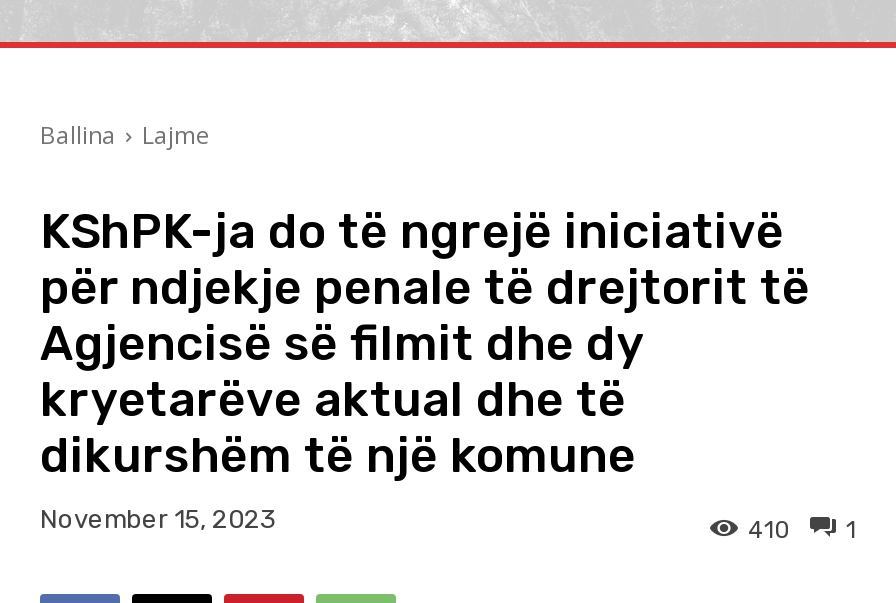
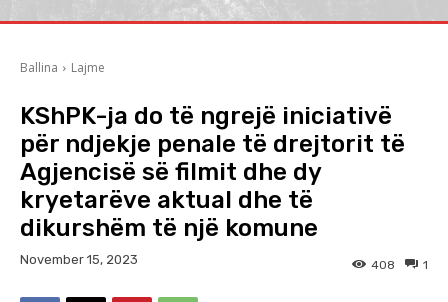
[748,516,856,544] 410 1 -> [371,258,428,272] 408 1

